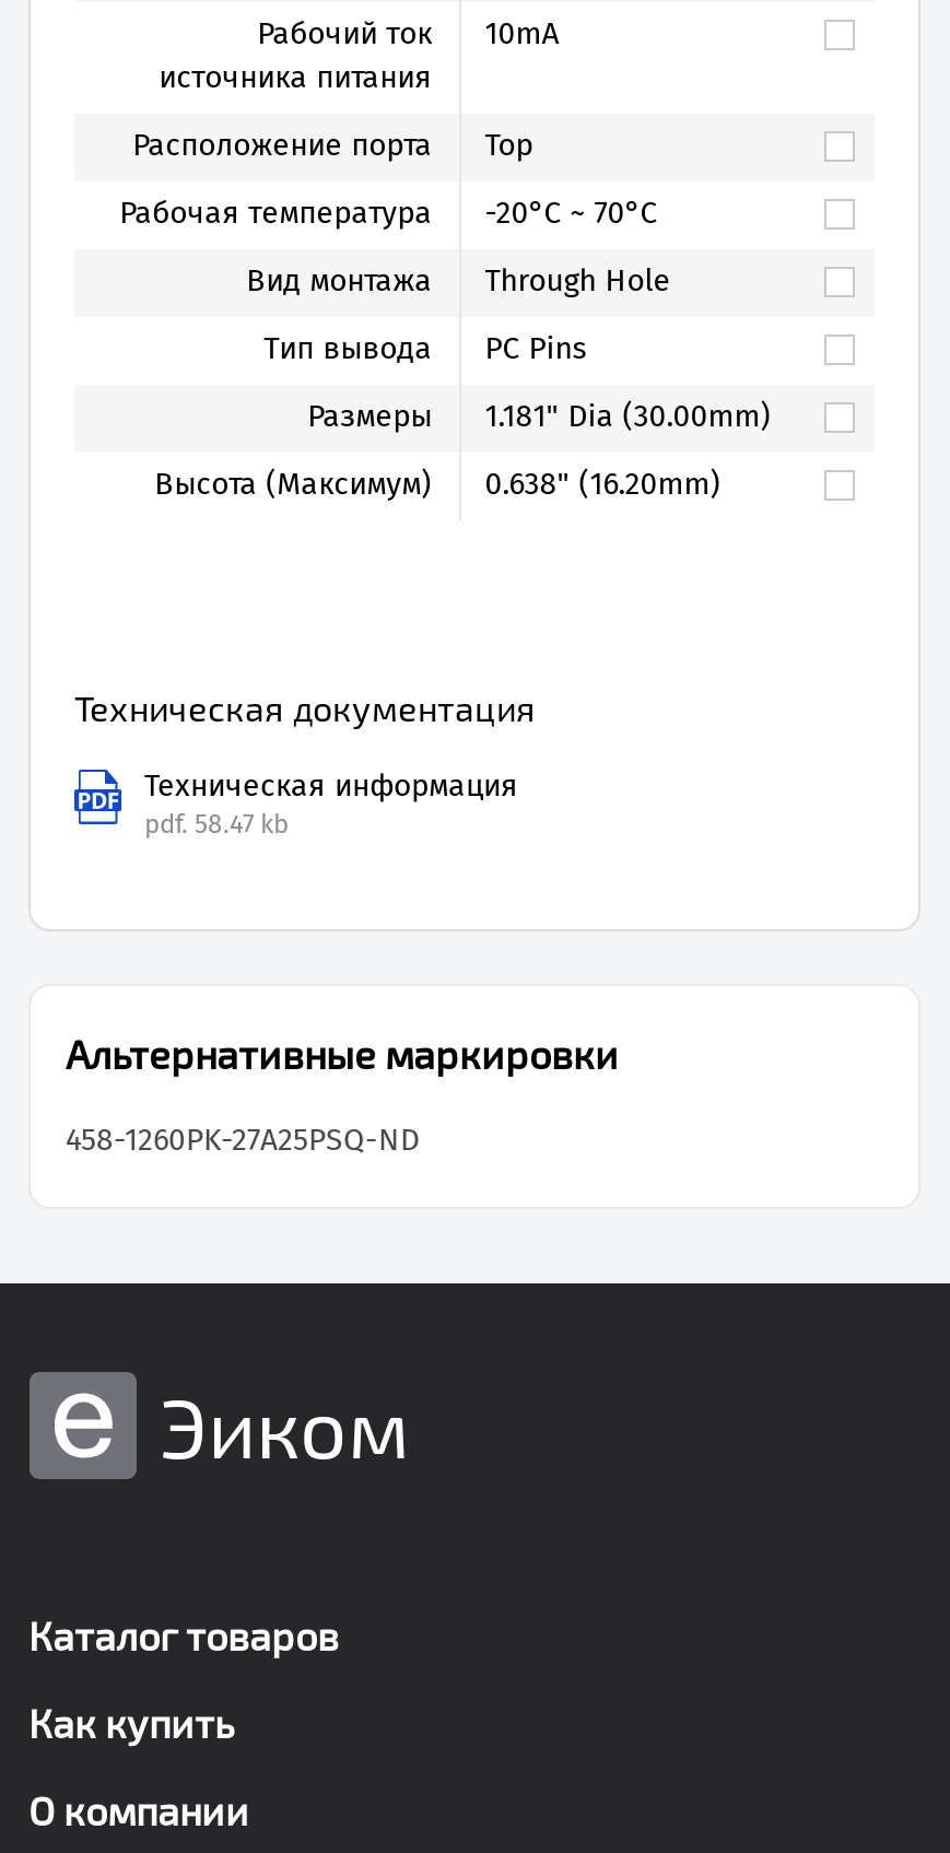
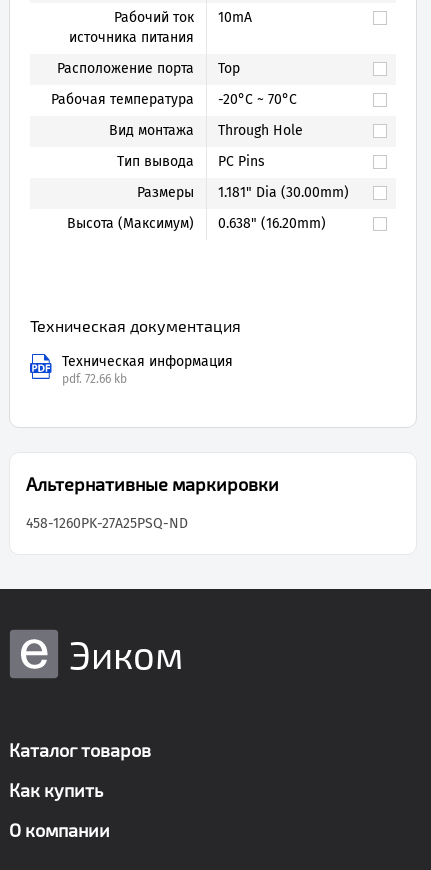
[144,809,289,840] pdf. 58.47 kb -> [62,372,127,386] pdf. 72.66 kb

